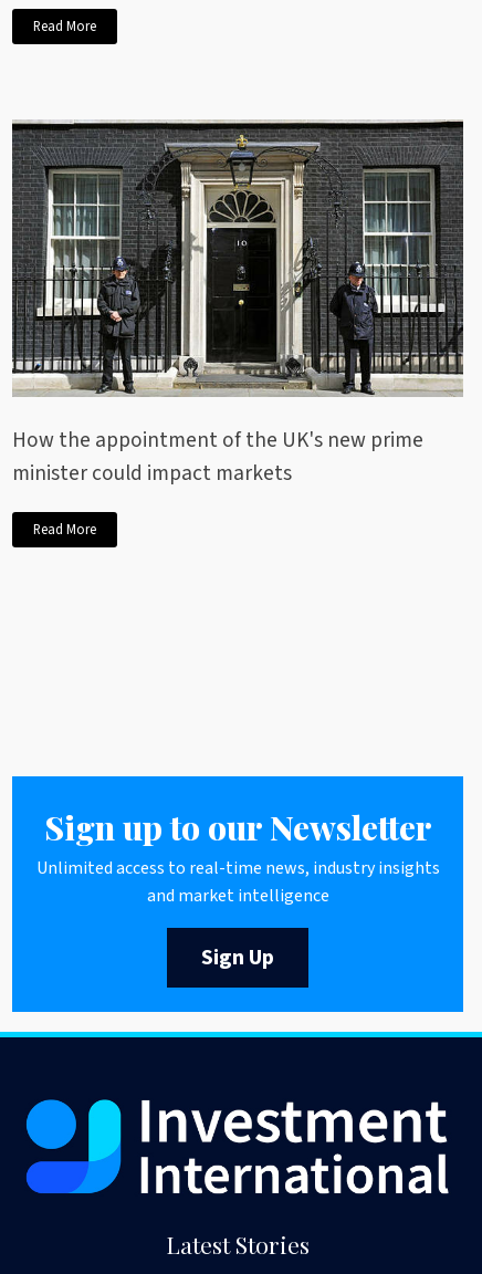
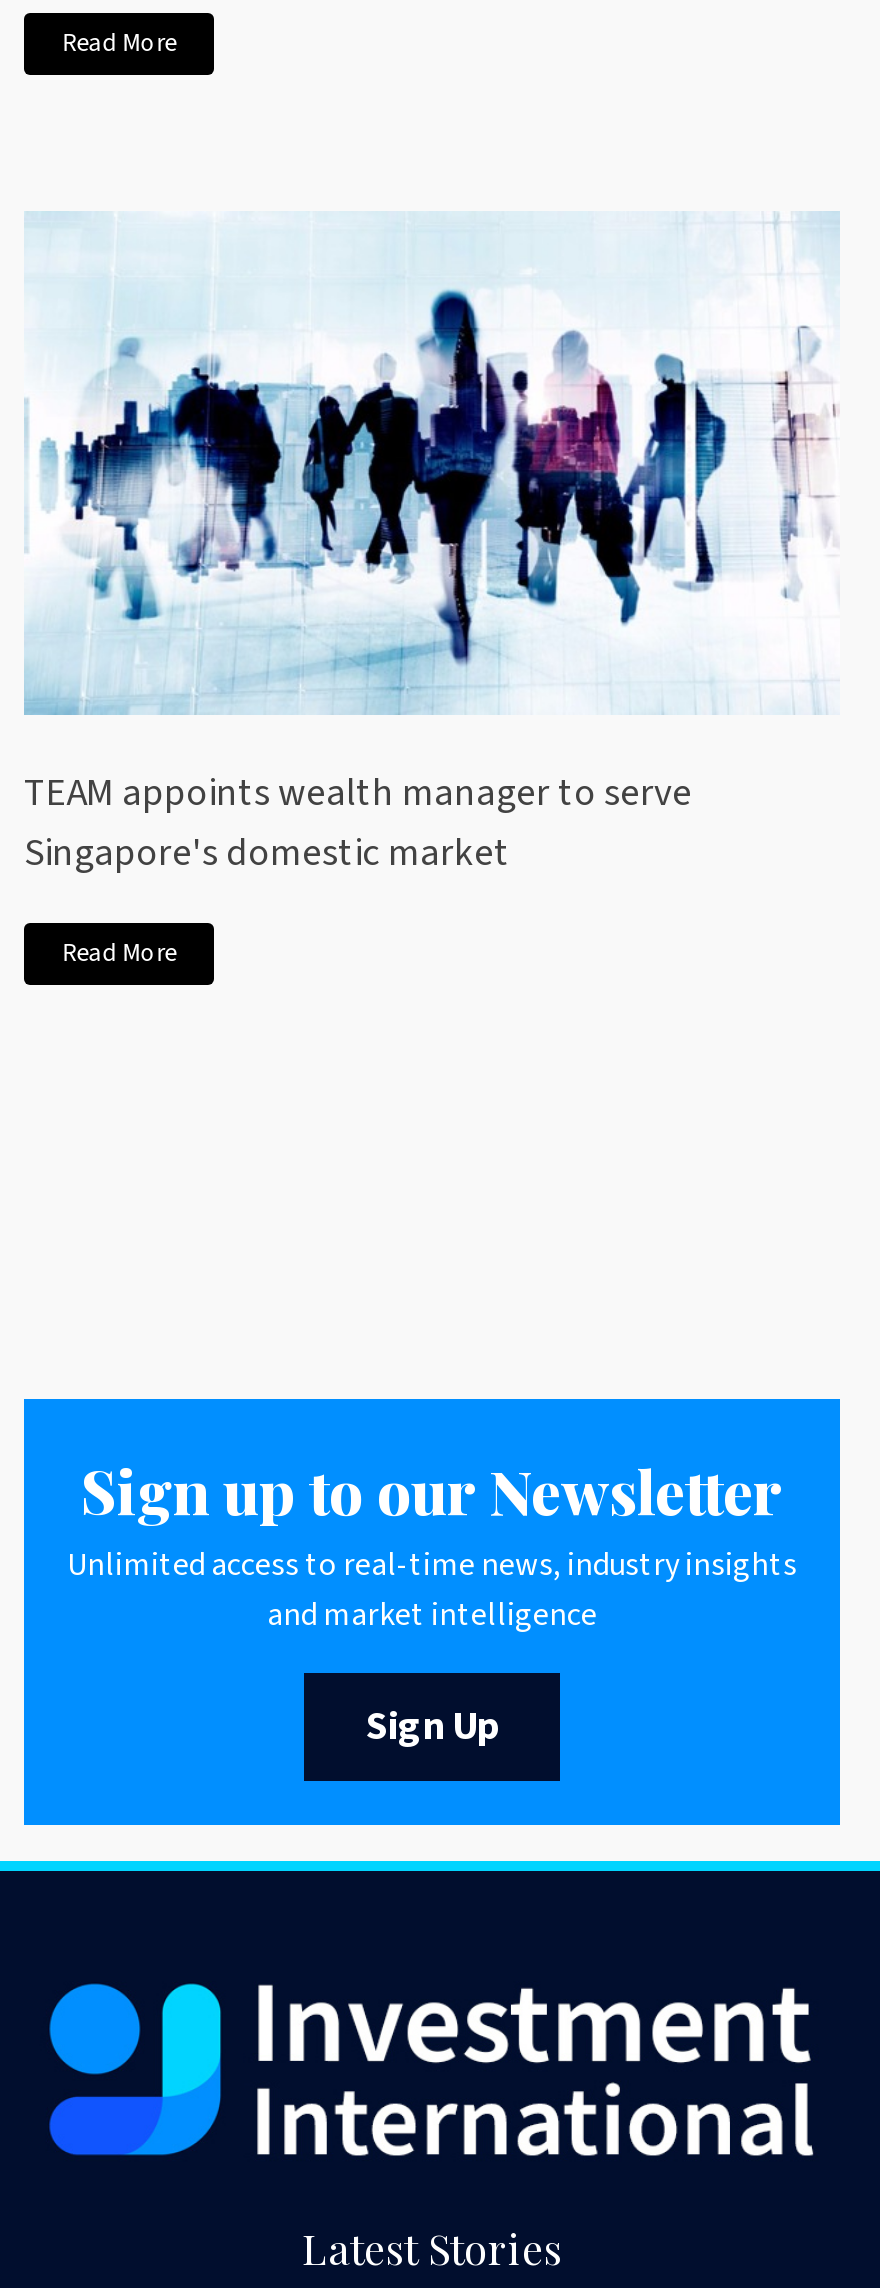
[11,119,464,489] [image] | How the appointment of the UK's new prime | minister could impact markets -> [24,214,840,881] [image] | TEAM appoints wealth manager to serve | Singapore's domestic market

